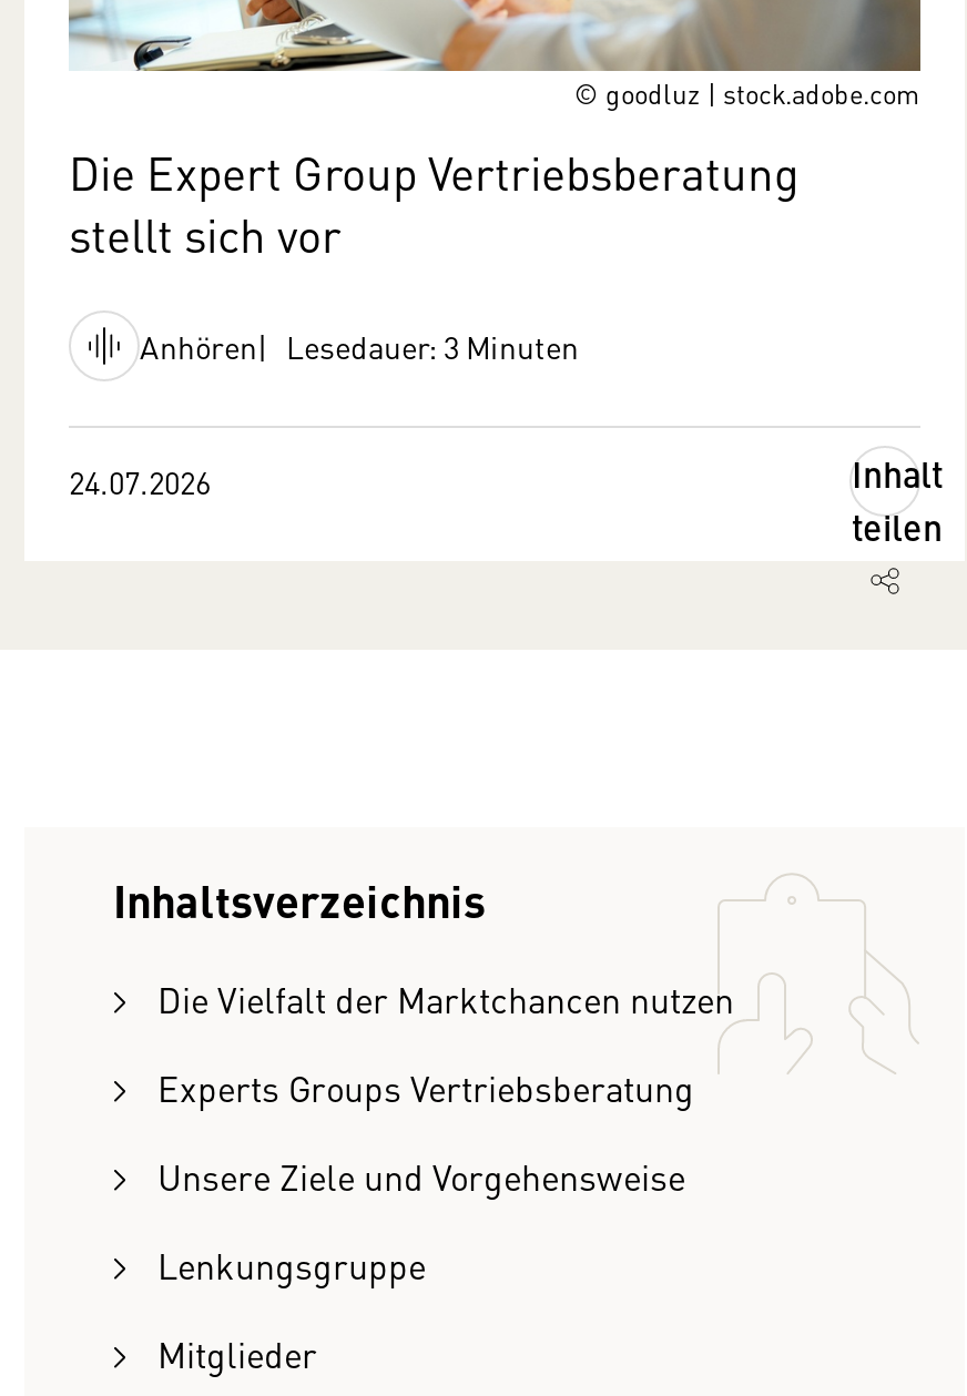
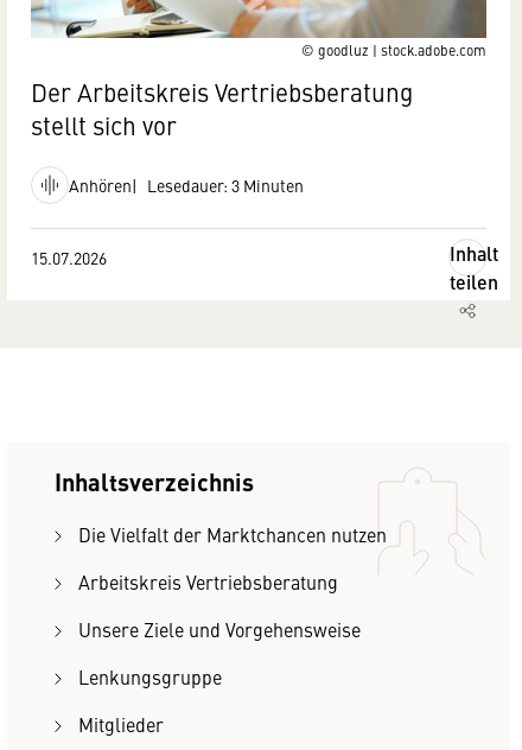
[69,140,798,204] Die Expert Group Vertriebsberatung -> [31,75,413,109] Der Arbeitskreis Vertriebsberatung
[69,459,211,503] 24.07.2026 -> [31,246,107,269] 15.07.2026
[157,1062,694,1111] Experts Groups Vertriebsberatung -> [78,568,338,595] Arbeitskreis Vertriebsberatung

